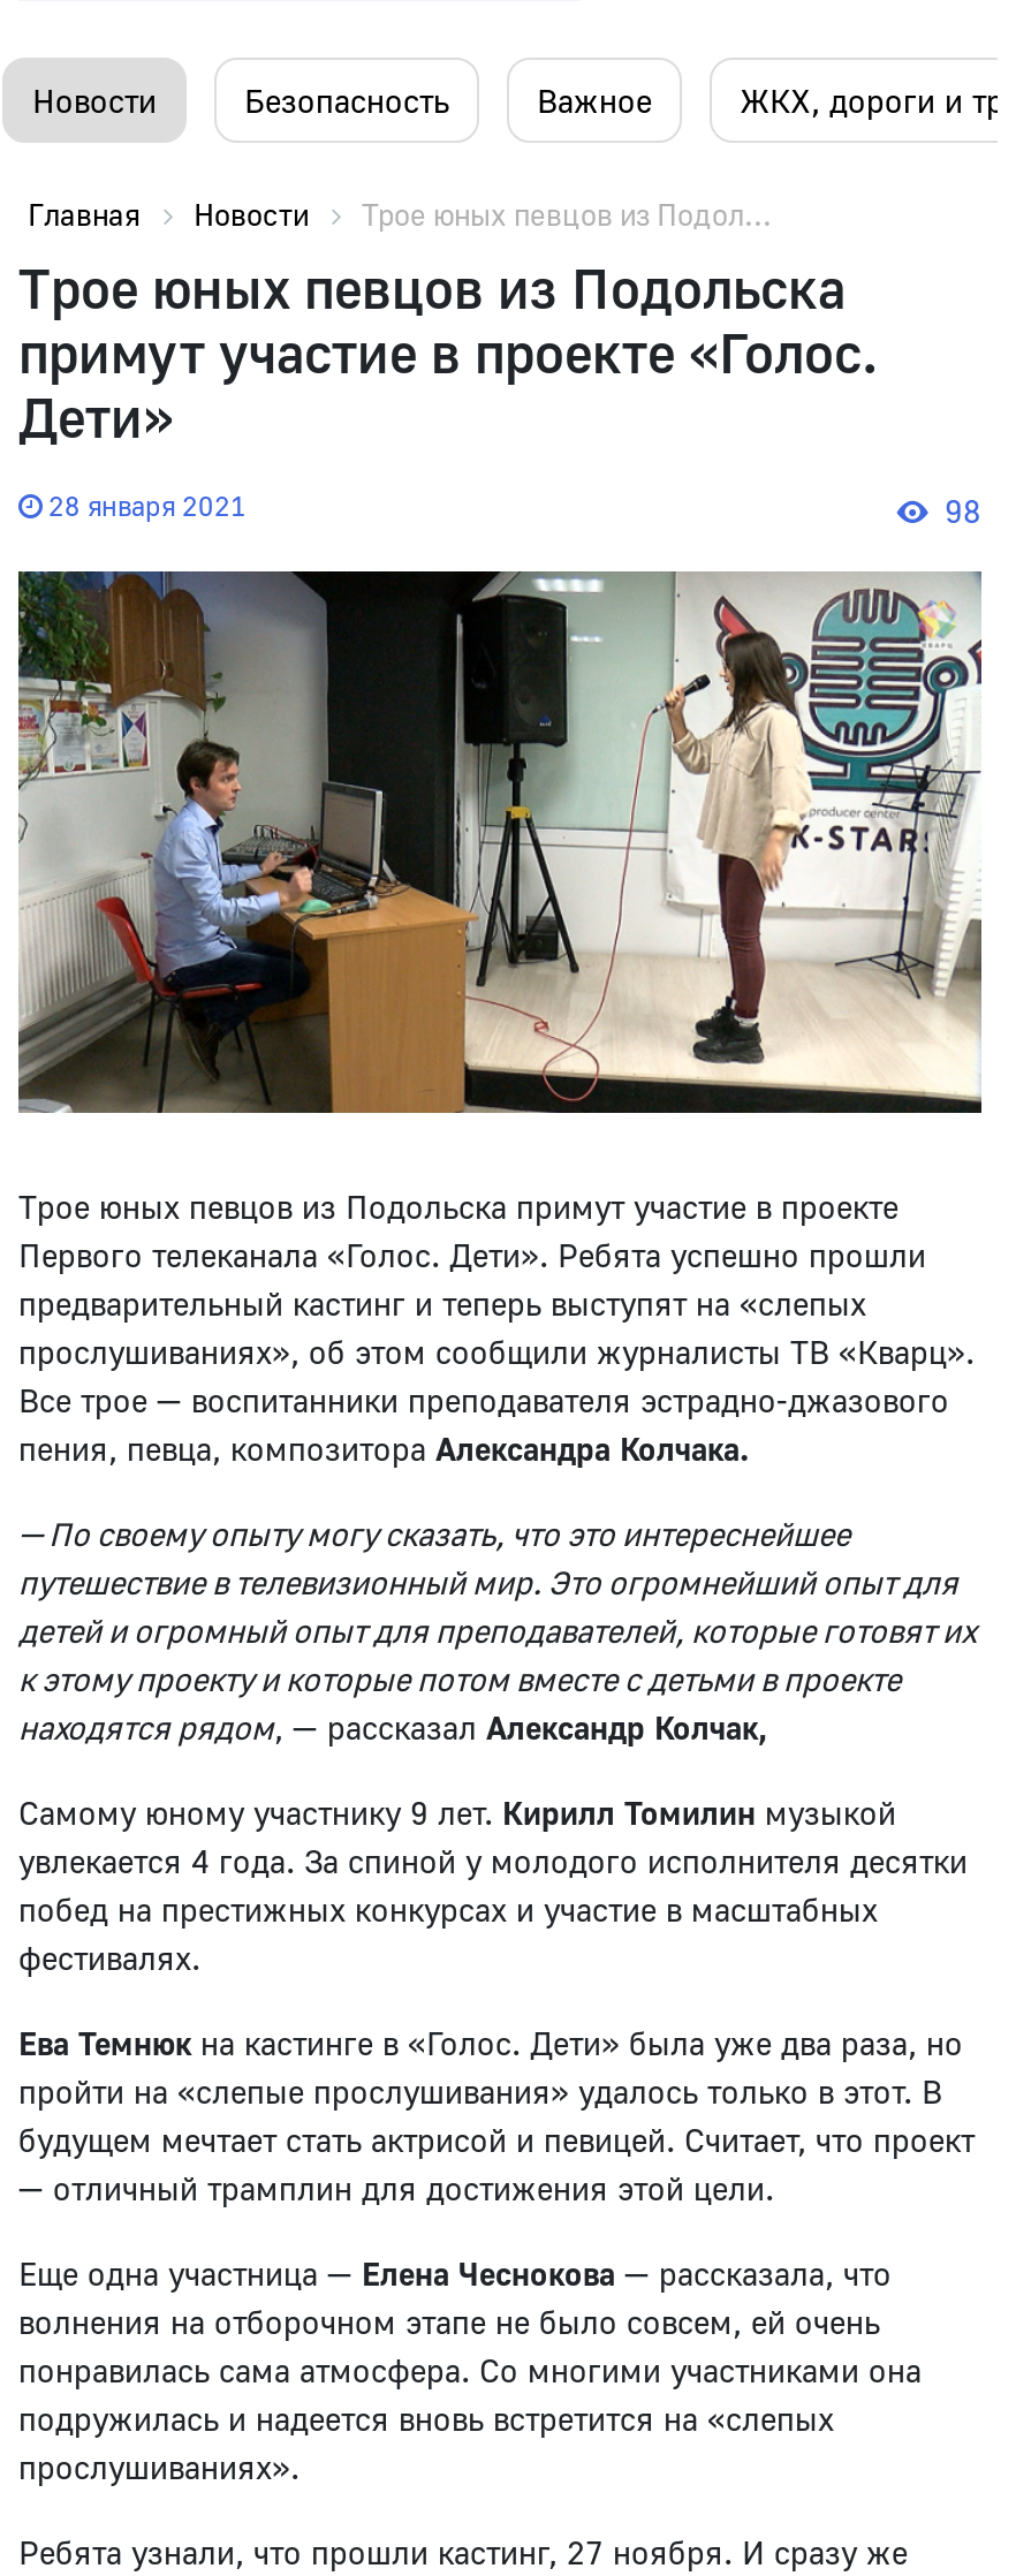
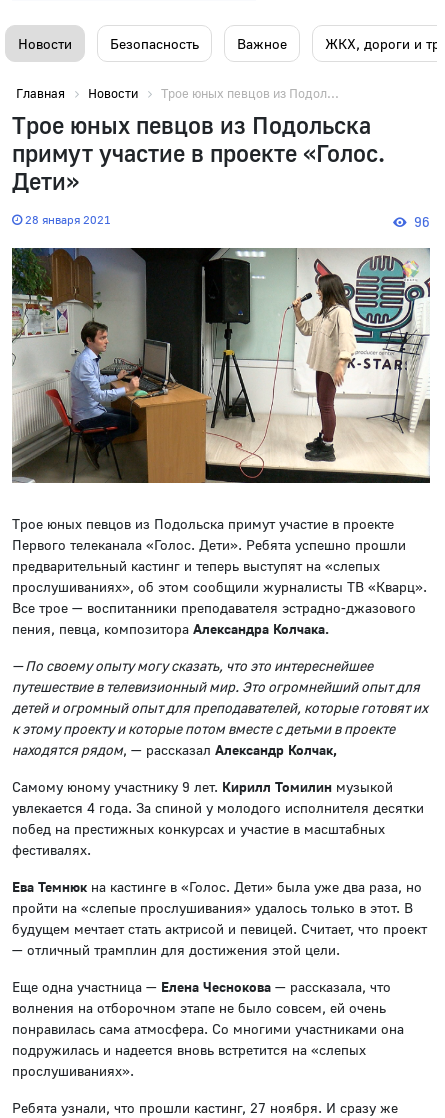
[935,490,981,529] 98 -> [410,213,430,230] 96

